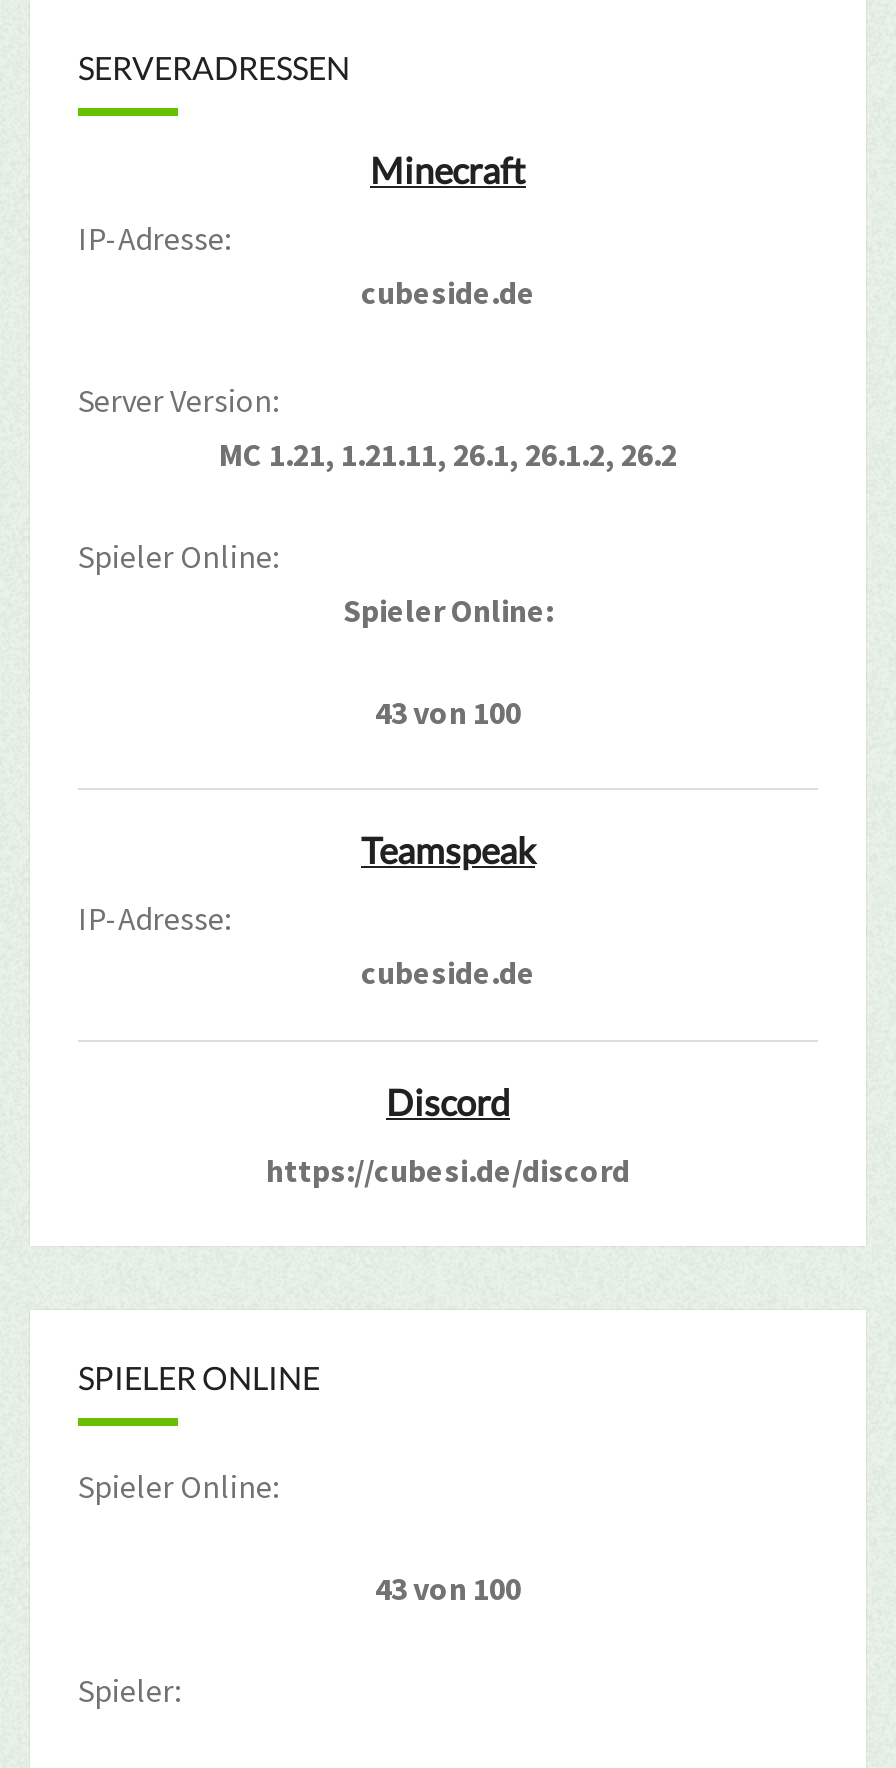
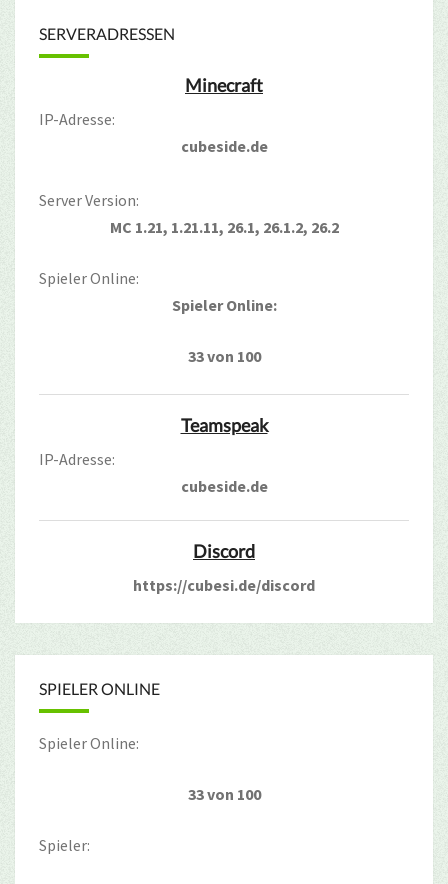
[375,693,521,733] 43 von 100 -> [187,346,260,366] 33 von 100
[375,1569,521,1609] 43 von 100 -> [187,784,260,804] 33 von 100

